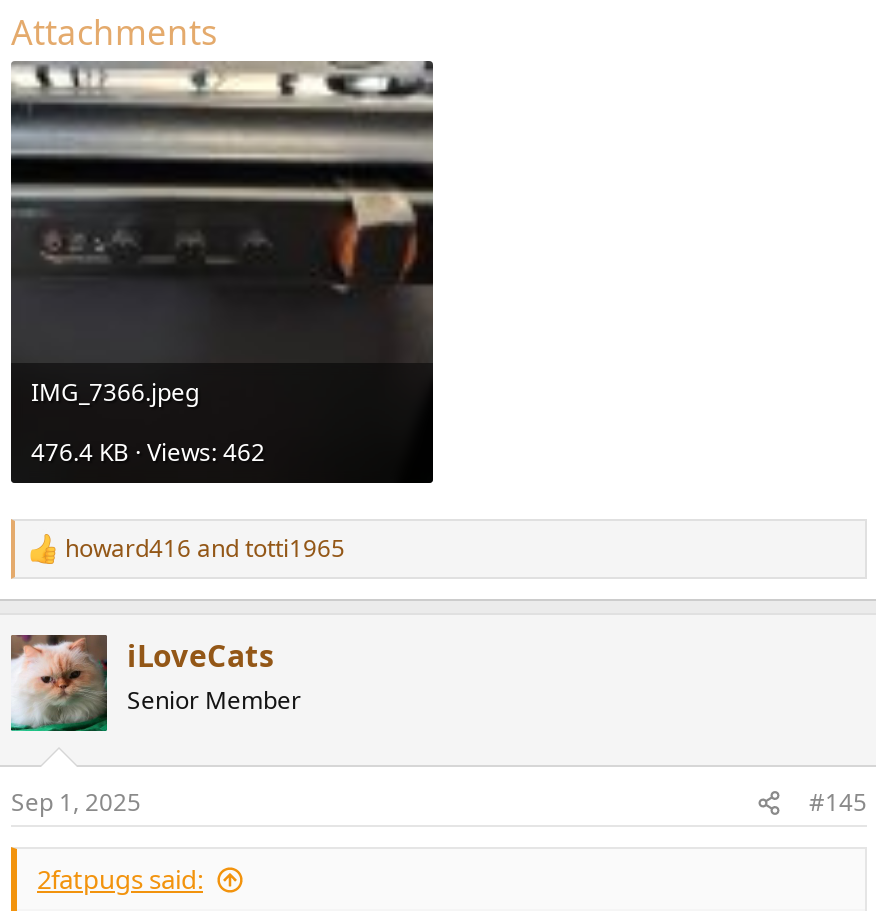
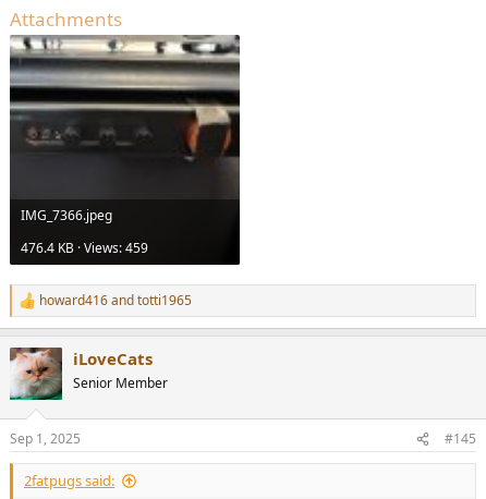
[31,436,265,470] 476.4 KB · Views: 462 -> [21,239,148,258] 476.4 KB · Views: 459

